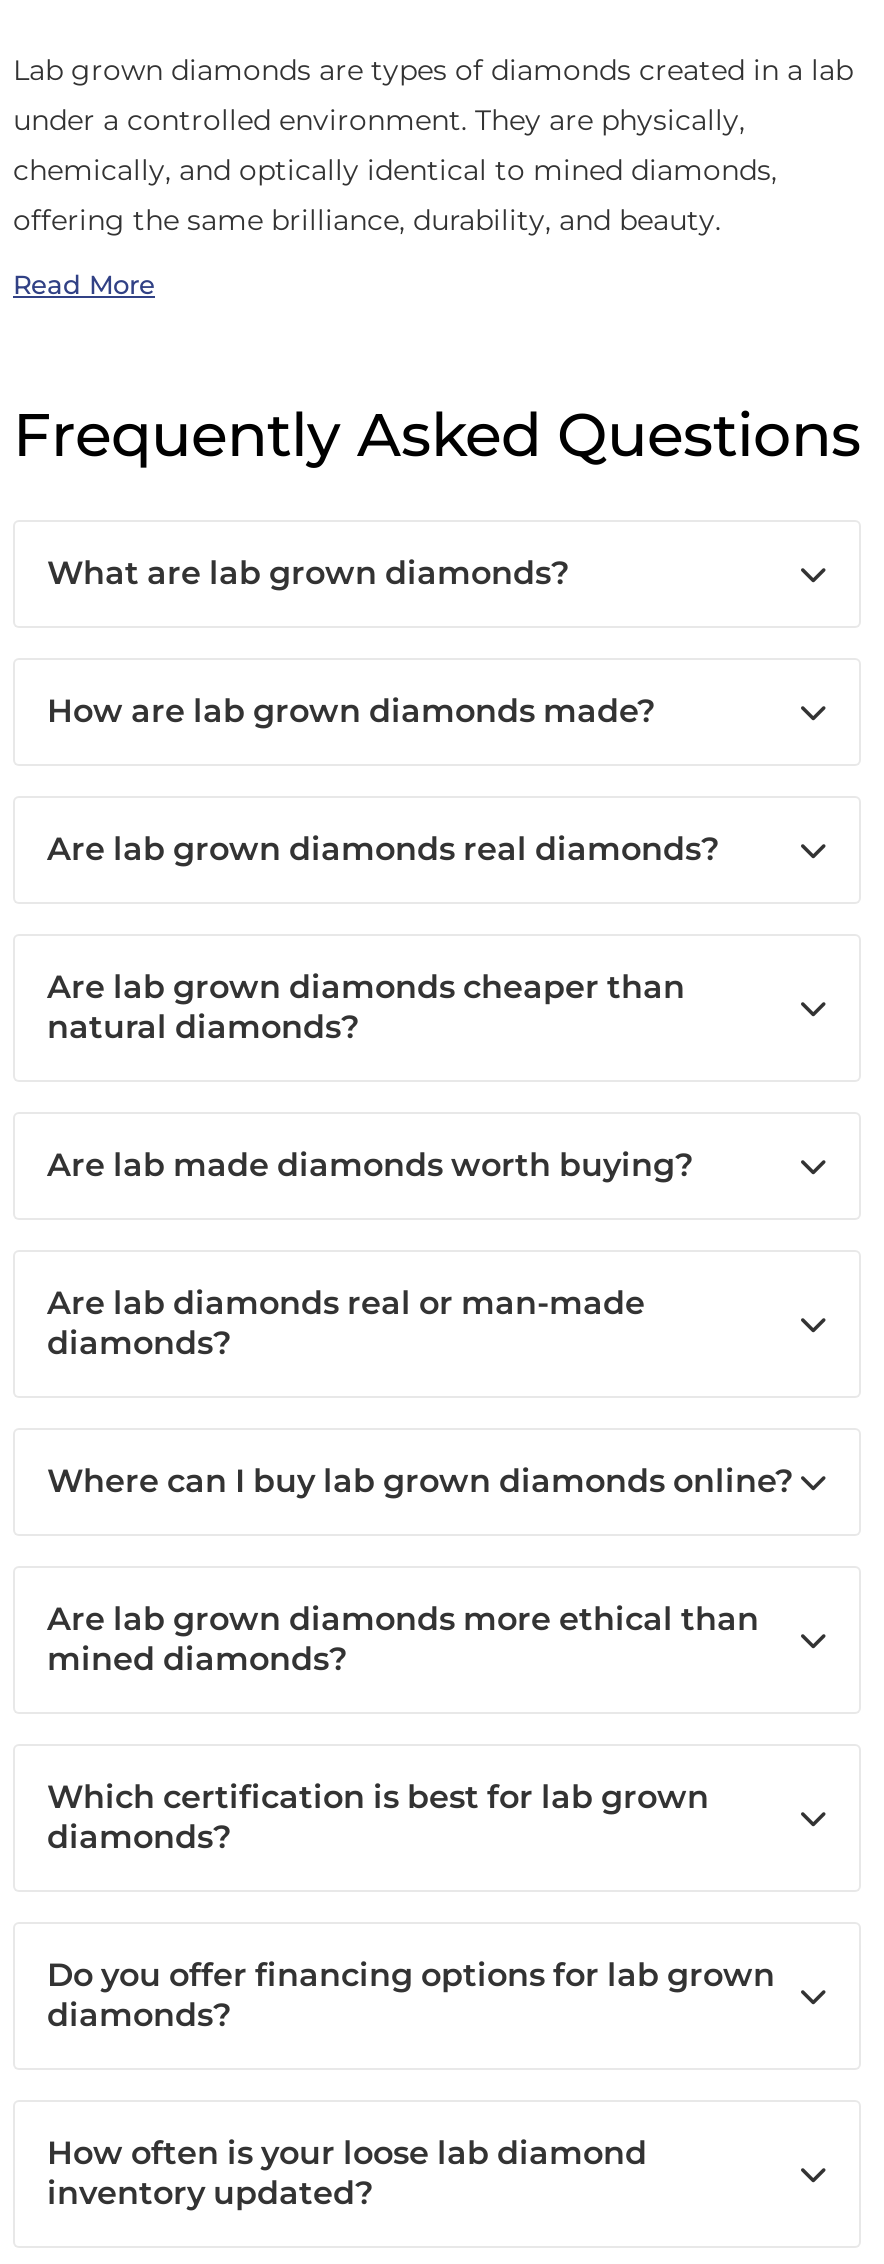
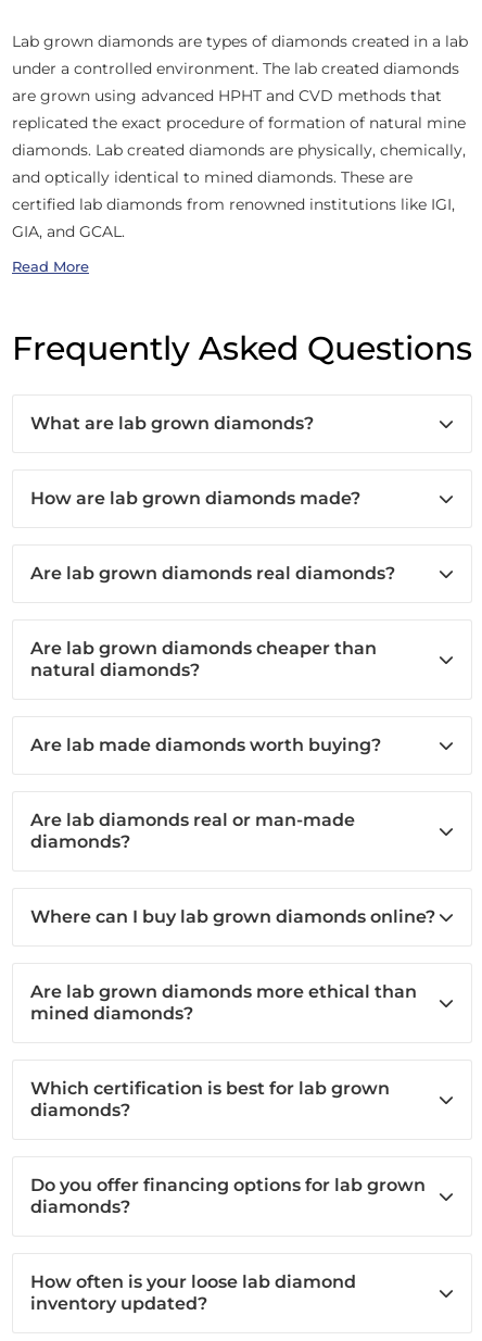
[13,102,777,238] under a controlled environment. They are physically, | chemically, and optically identical to mined diamonds, | offering the same brilliance, durability, and beauty. -> [12,59,466,241] under a controlled environment. The lab created diamonds | are grown using advanced HPHT and CVD methods that | replicated the exact procedure of formation of natural mine | diamonds. Lab created diamonds are physically, chemically, | and optically identical to mined diamonds. These are | certified lab diamonds from renowned institutions like IGI, | GIA, and GCAL.

